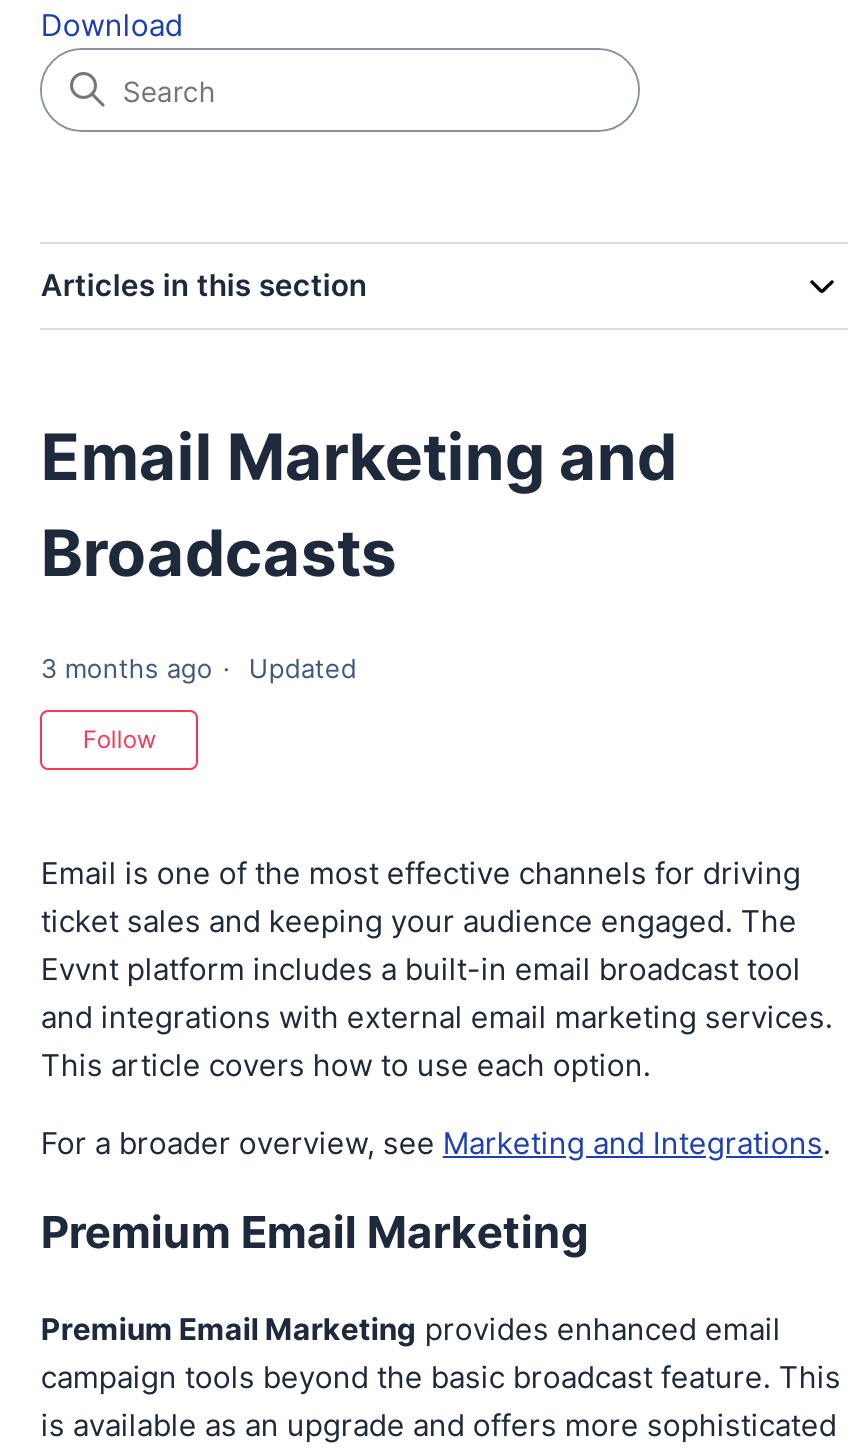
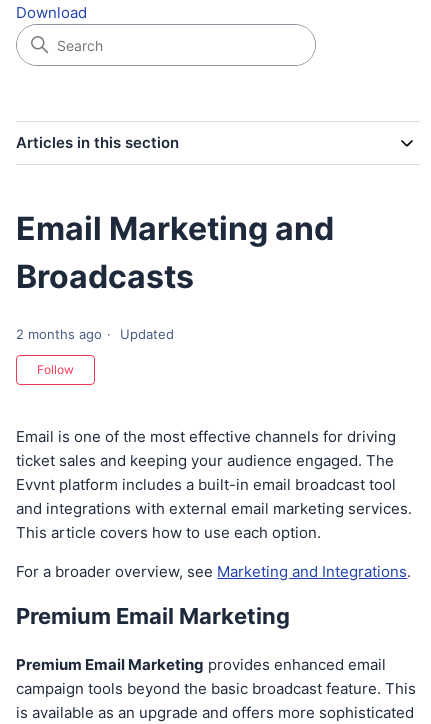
[41,653,357,685] 3 months ago Updated -> [16,326,174,342] 2 months ago Updated

